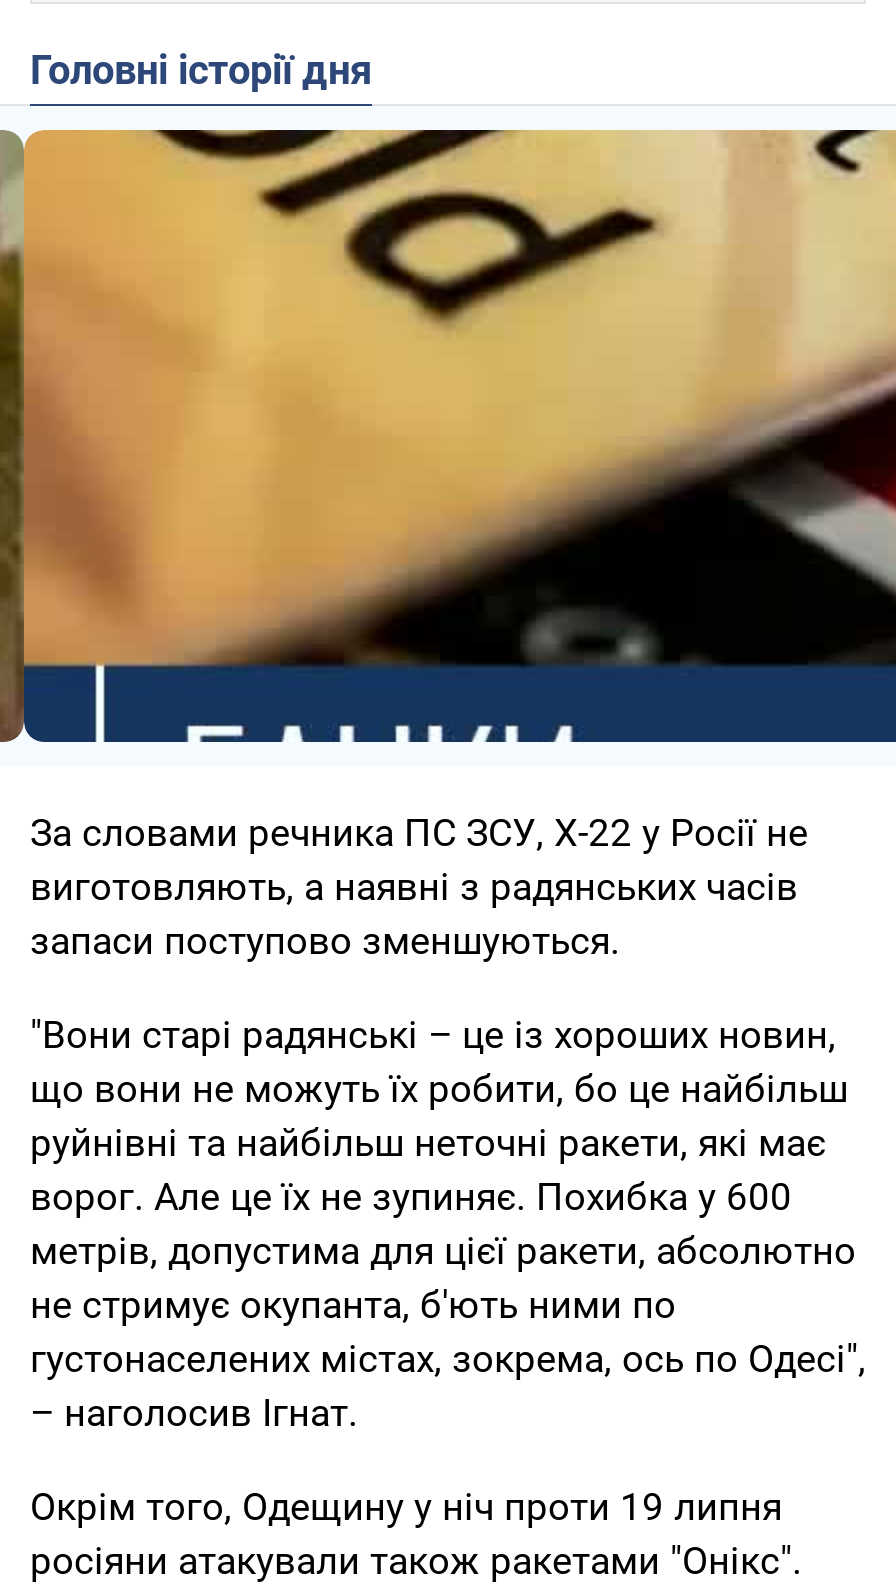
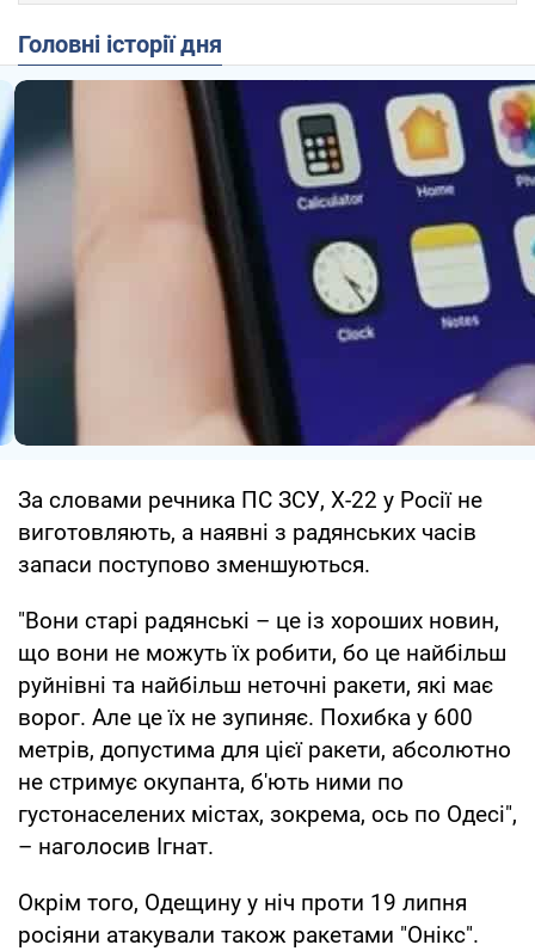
[6,128,890,744] [image] -> [4,79,531,447] [image]

